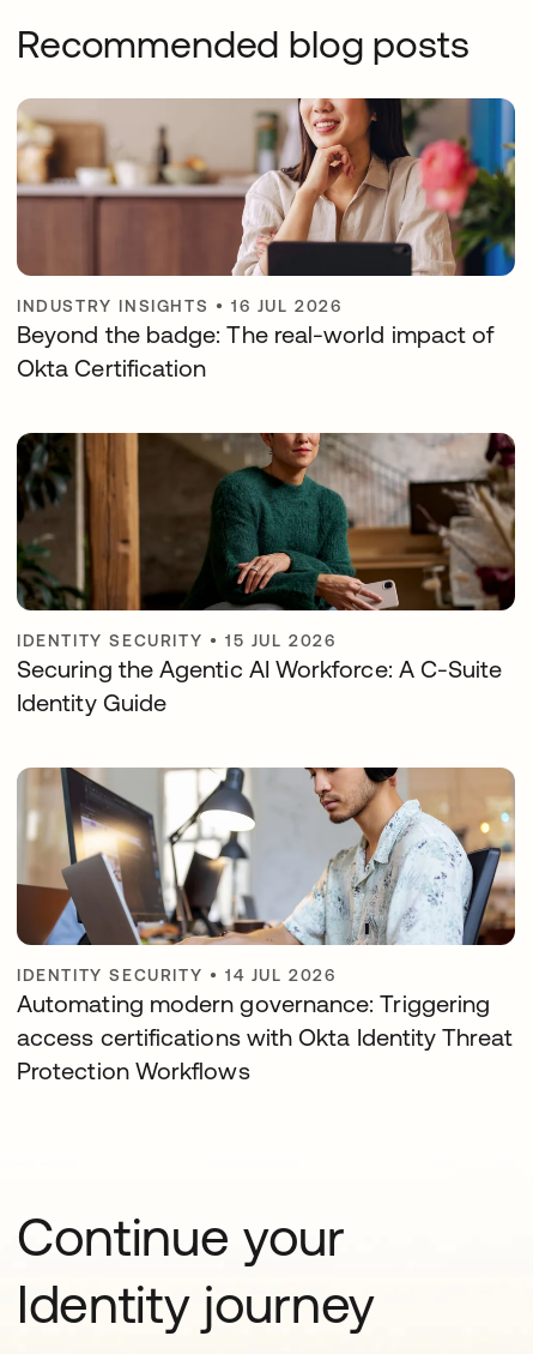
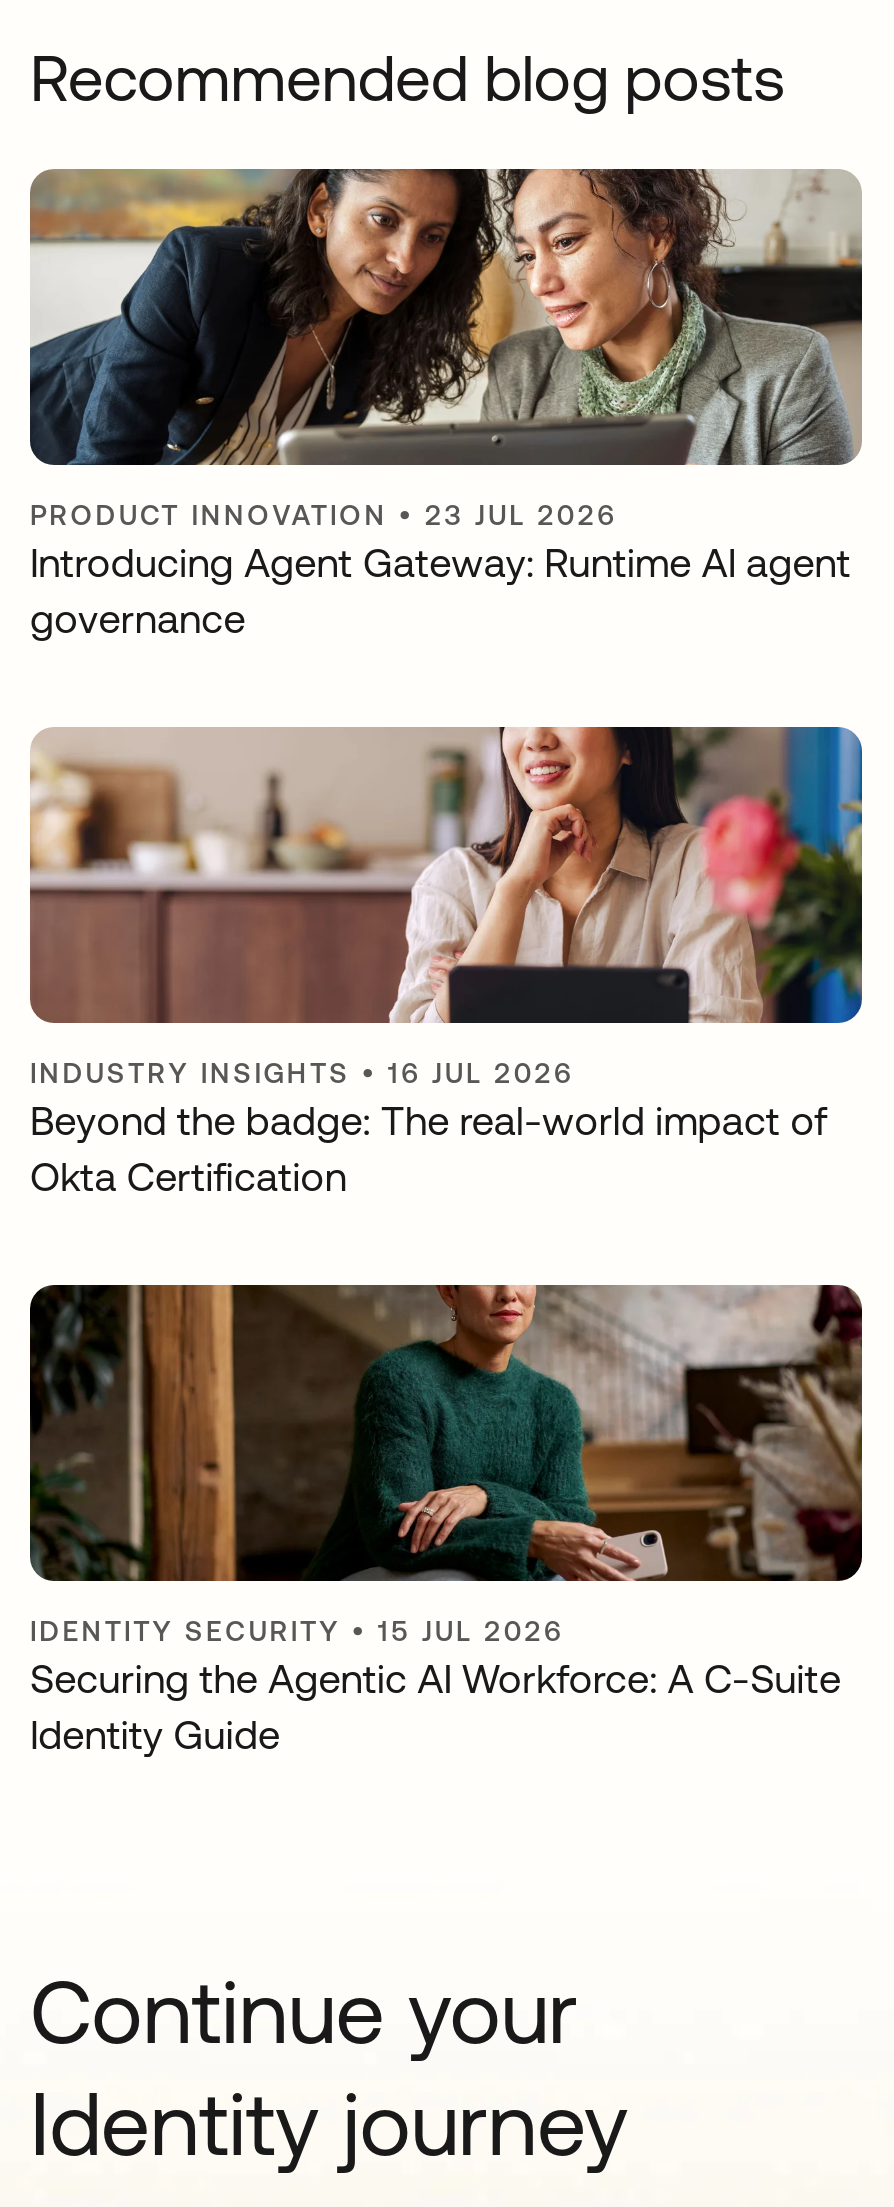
none -> [28,167,864,641] [image] | PRODUCT INNOVATION • 23 JUL 2026 | Introducing Agent Gateway: Runtime AI agent | governance
moved [14,96,517,716] -> [26,723,866,1757]: [image] | INDUSTRY INSIGHTS • 16 JUL 2026 | Beyond the badge: The real-world impact of | Okta Certification | IDENTITY SECURITY • 15 JUL 2026 | Securing the Agentic AI Workforce: A C-Suite | Identity Guide
[17,766,516,1084] [image] | IDENTITY SECURITY • 14 JUL 2026 | Automating modern governance: Triggering | access certifications with Okta Identity Threat | Protection Workflows -> none

